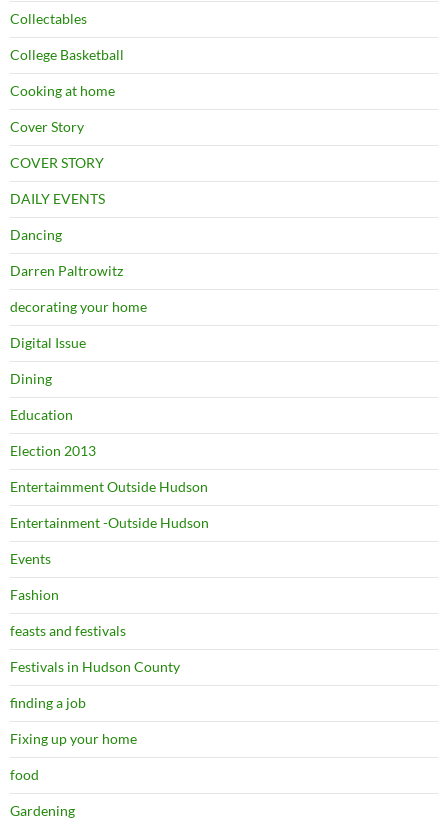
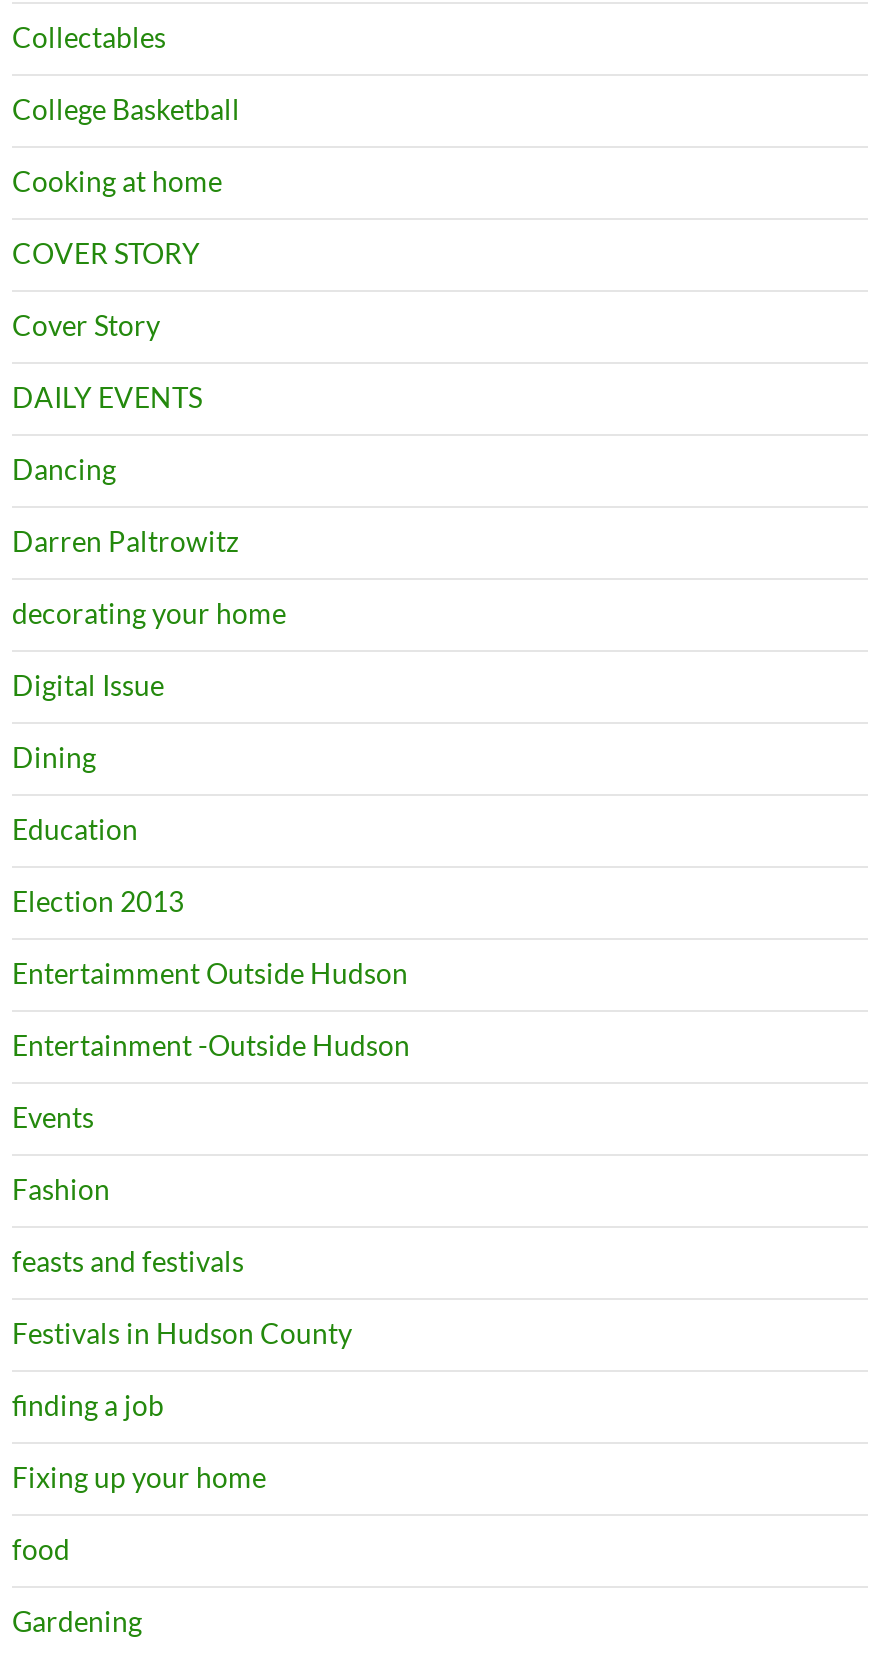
moved [10,118,84,135] -> [12,308,160,342]: Cover Story
moved [10,154,104,171] -> [12,236,200,270]: COVER STORY

